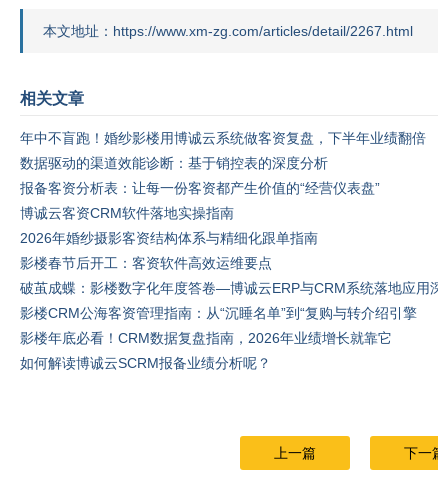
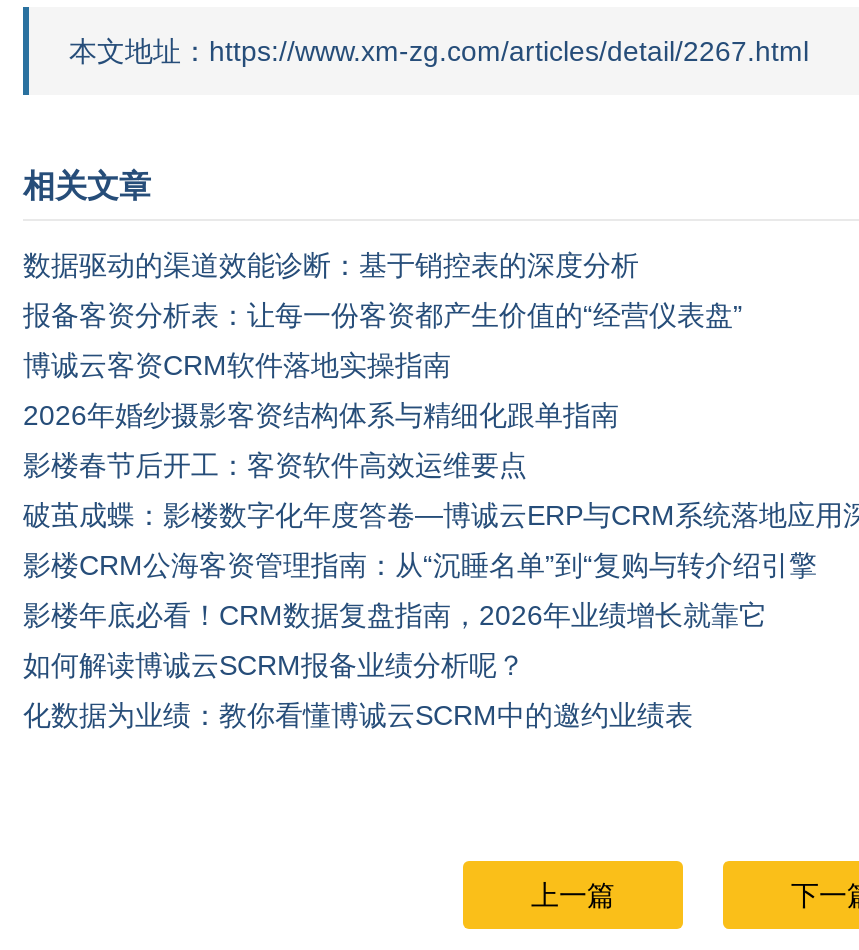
[20,130,426,146] 年中不盲跑！婚纱影楼用博诚云系统做客资复盘，下半年业绩翻倍 -> none
moved [20,155,417,371] -> [23,249,817,681]: 数据驱动的渠道效能诊断：基于销控表的深度分析 | 报备客资分析表：让每一份客资都产生价值的“经营仪表盘” | 博诚云客资CRM软件落地实操指南 | 2026年婚纱摄影客资结构体系与精细化跟单指南 | 影楼春节后开工：客资软件高效运维要点 | 影楼CRM公海客资管理指南：从“沉睡名单”到“复购与转介绍引擎 | 影楼年底必看！CRM数据复盘指南，2026年业绩增长就靠它 | 如何解读博诚云SCRM报备业绩分析呢？
none -> [23,699,693,731] 化数据为业绩：教你看懂博诚云SCRM中的邀约业绩表

